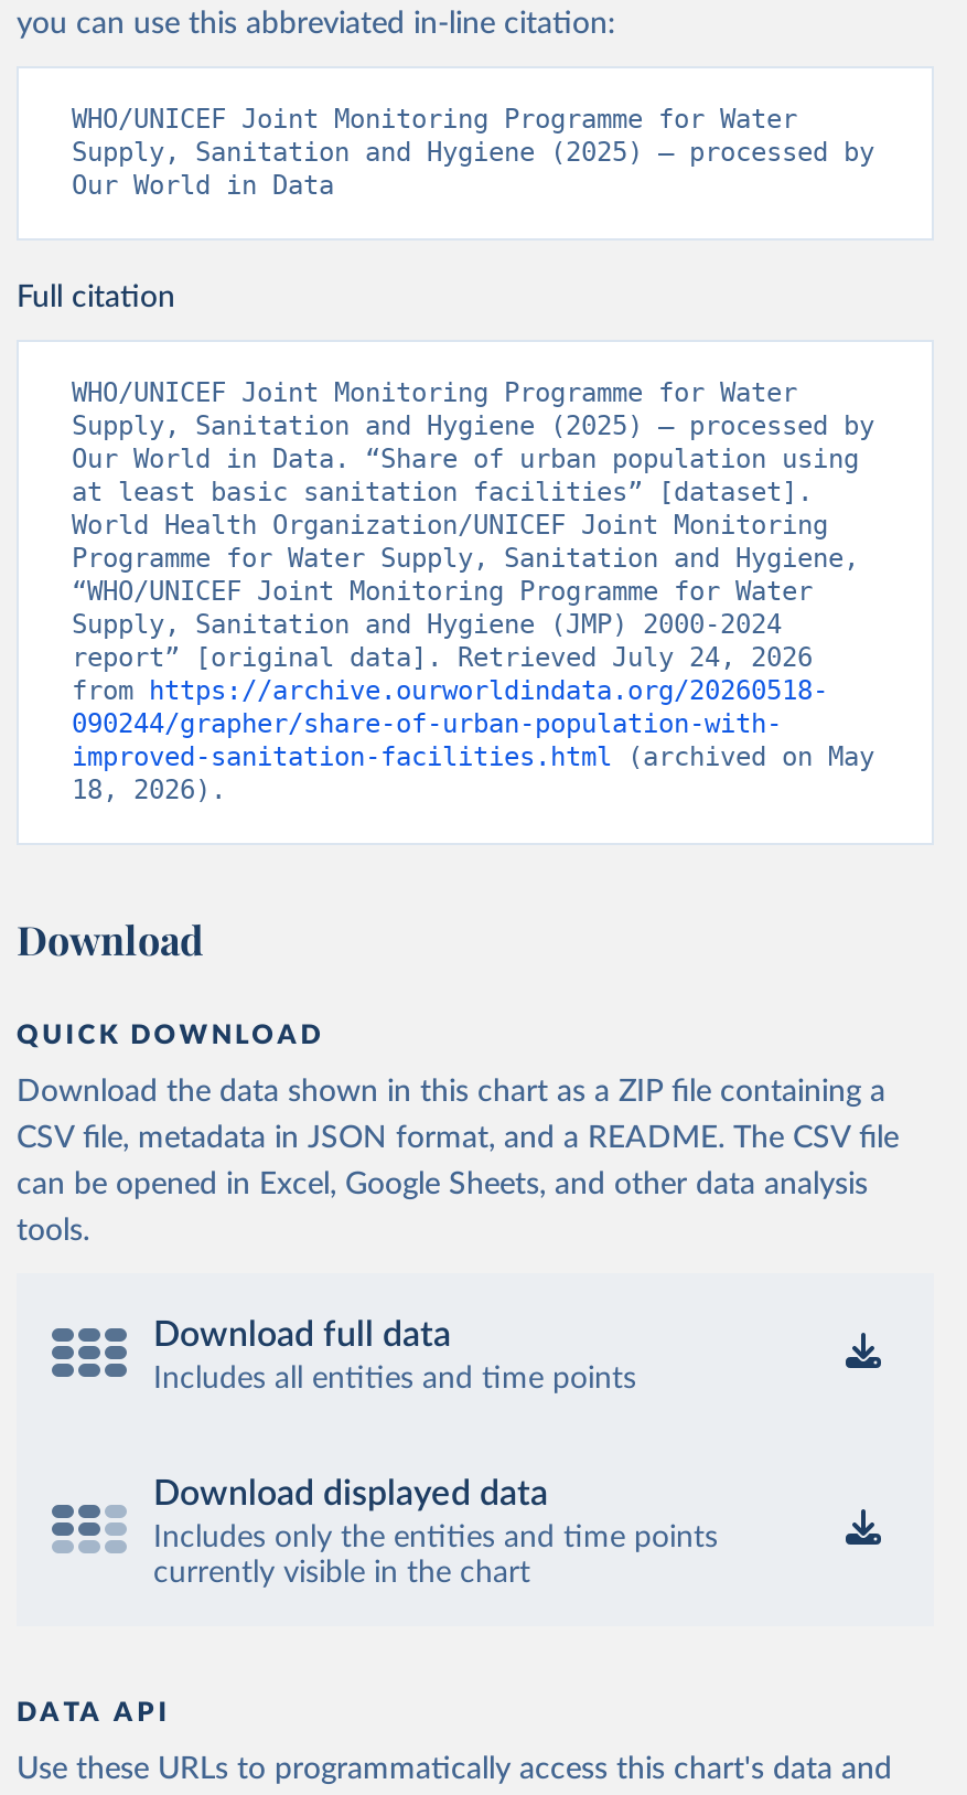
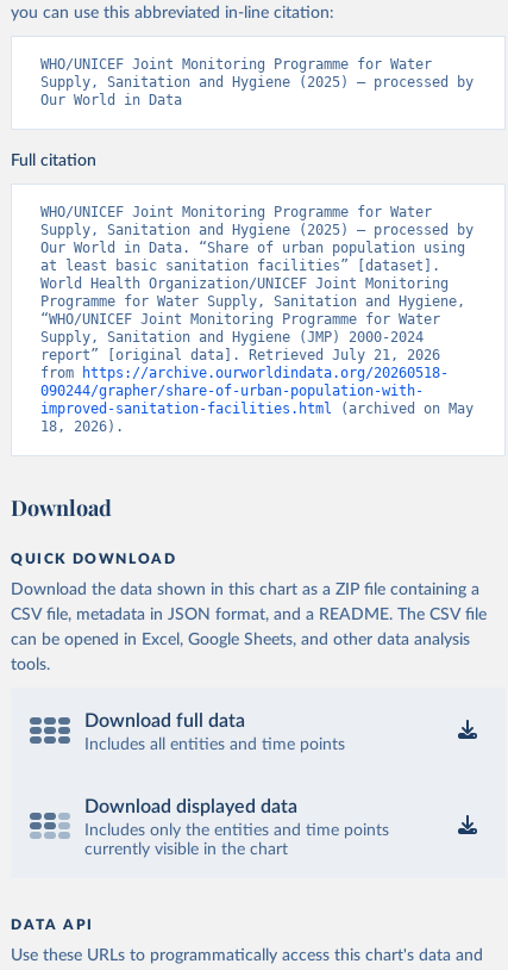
[72,642,813,673] report” [original data]. Retrieved July 24, 2026 -> [40,347,440,363] report” [original data]. Retrieved July 21, 2026

